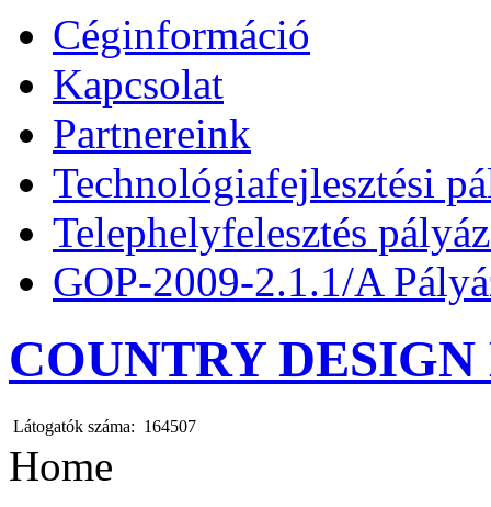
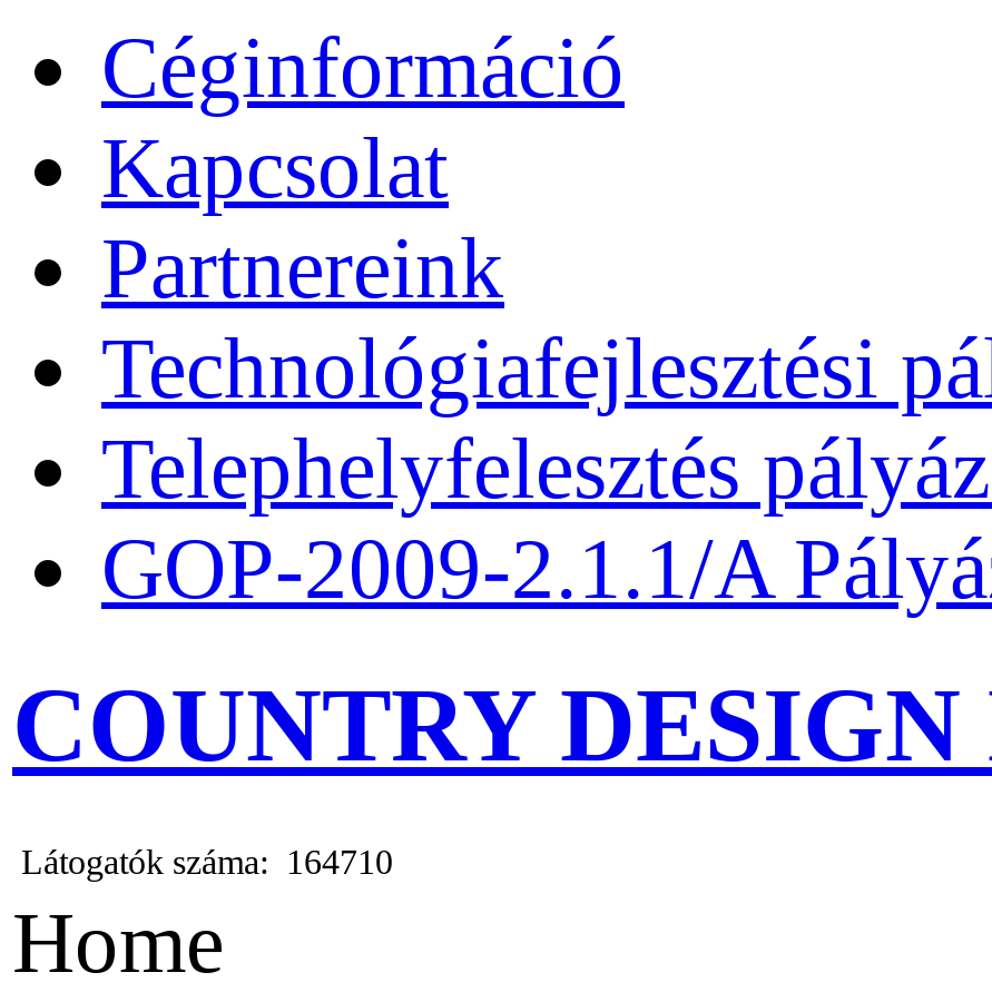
[13,417,196,436] Látogatók száma: 164507 -> [21,843,393,880] Látogatók száma: 164710

